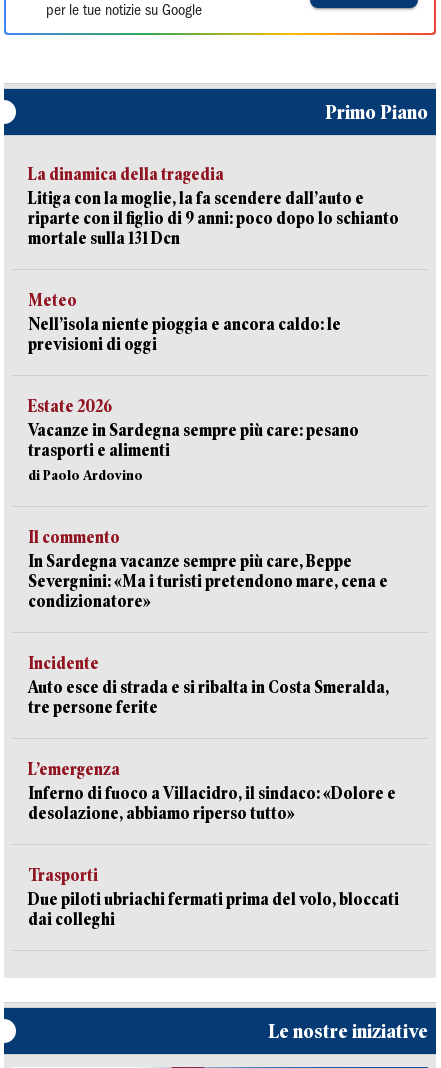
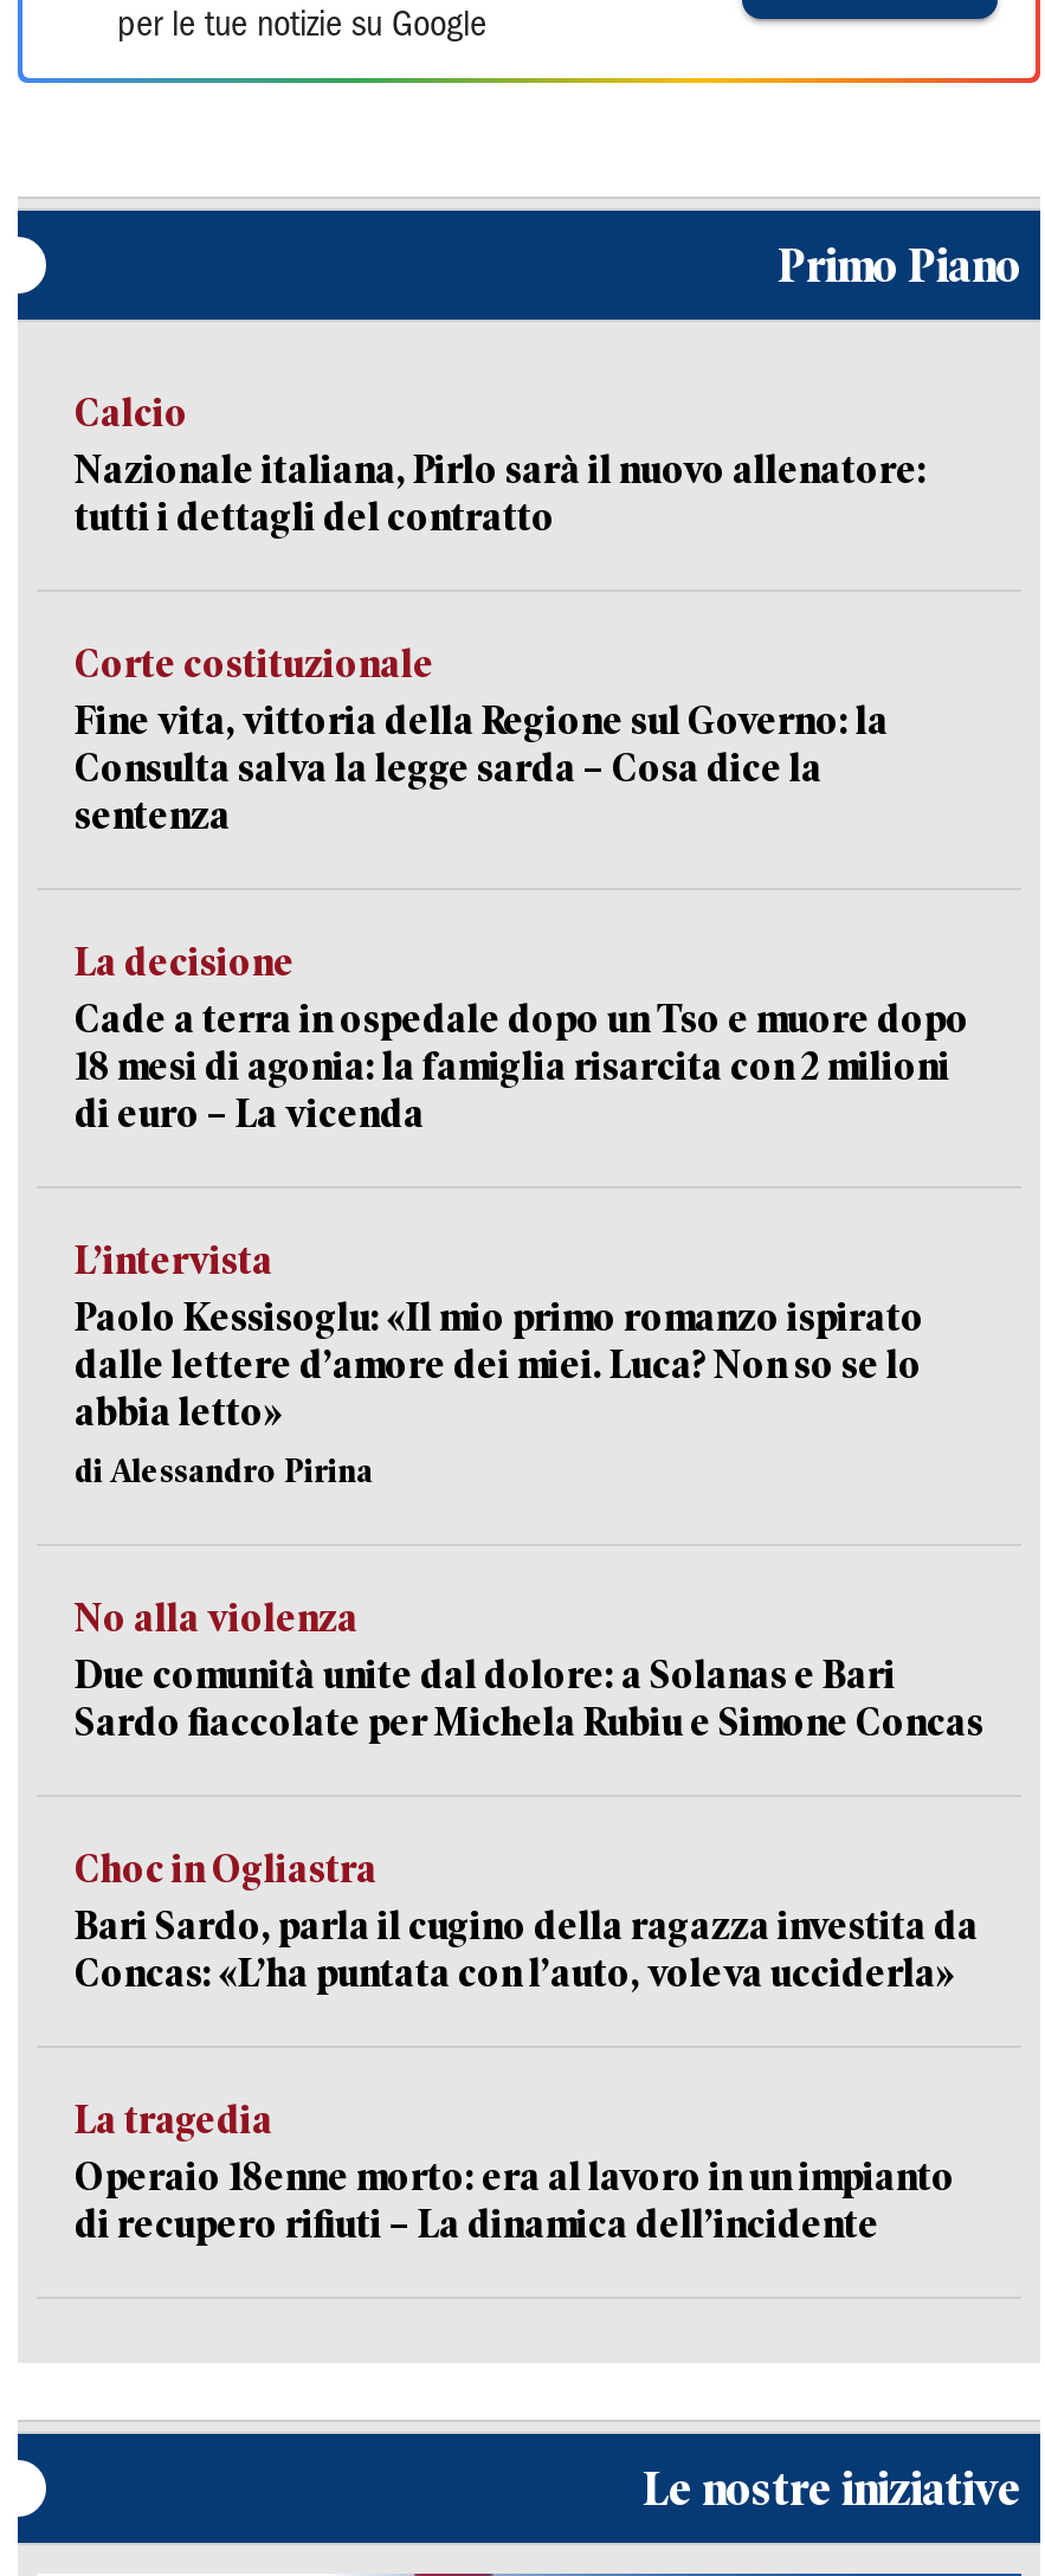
[28,165,399,248] La dinamica della tragedia | Litiga con la moglie, la fa scendere dall’auto e | riparte con il figlio di 9 anni: poco dopo lo schianto | mortale sulla 131 Dcn -> [75,391,927,540] Calcio | Nazionale italiana, Pirlo sarà il nuovo allenatore: | tutti i dettagli del contratto
[28,291,341,354] Meteo | Nell’isola niente pioggia e ancora caldo: le | previsioni di oggi -> [75,642,889,838] Corte costituzionale | Fine vita, vittoria della Regione sul Governo: la | Consulta salva la legge sarda – Cosa dice la | sentenza
[28,397,359,483] Estate 2026 | Vacanze in Sardegna sempre più care: pesano | trasporti e alimenti | di Paolo Ardovino -> [75,940,969,1136] La decisione | Cade a terra in ospedale dopo un Tso e muore dopo | 18 mesi di agonia: la famiglia risarcita con 2 milioni | di euro – La vicenda
[28,528,388,611] Il commento | In Sardegna vacanze sempre più care, Beppe | Severgnini: «Ma i turisti pretendono mare, cena e | condizionatore» -> [75,1238,924,1489] L’intervista | Paolo Kessisoglu: «Il mio primo romanzo ispirato | dalle lettere d’amore dei miei. Luca? Non so se lo | abbia letto» | di Alessandro Pirina
[28,654,389,717] Incidente | Auto esce di strada e si ribalta in Costa Smeralda, | tre persone ferite -> [75,1596,983,1745] No alla violenza | Due comunità unite dal dolore: a Solanas e Bari | Sardo fiaccolate per Michela Rubiu e Simone Concas
[28,760,396,823] L’emergenza | Inferno di fuoco a Villacidro, il sindaco: «Dolore e | desolazione, abbiamo riperso tutto» -> [75,1847,979,1996] Choc in Ogliastra | Bari Sardo, parla il cugino della ragazza investita da | Concas: «L’ha puntata con l’auto, voleva ucciderla»
[28,866,399,929] Trasporti | Due piloti ubriachi fermati prima del volo, bloccati | dai colleghi -> [75,2098,955,2247] La tragedia | Operaio 18enne morto: era al lavoro in un impianto | di recupero rifiuti – La dinamica dell’incidente

